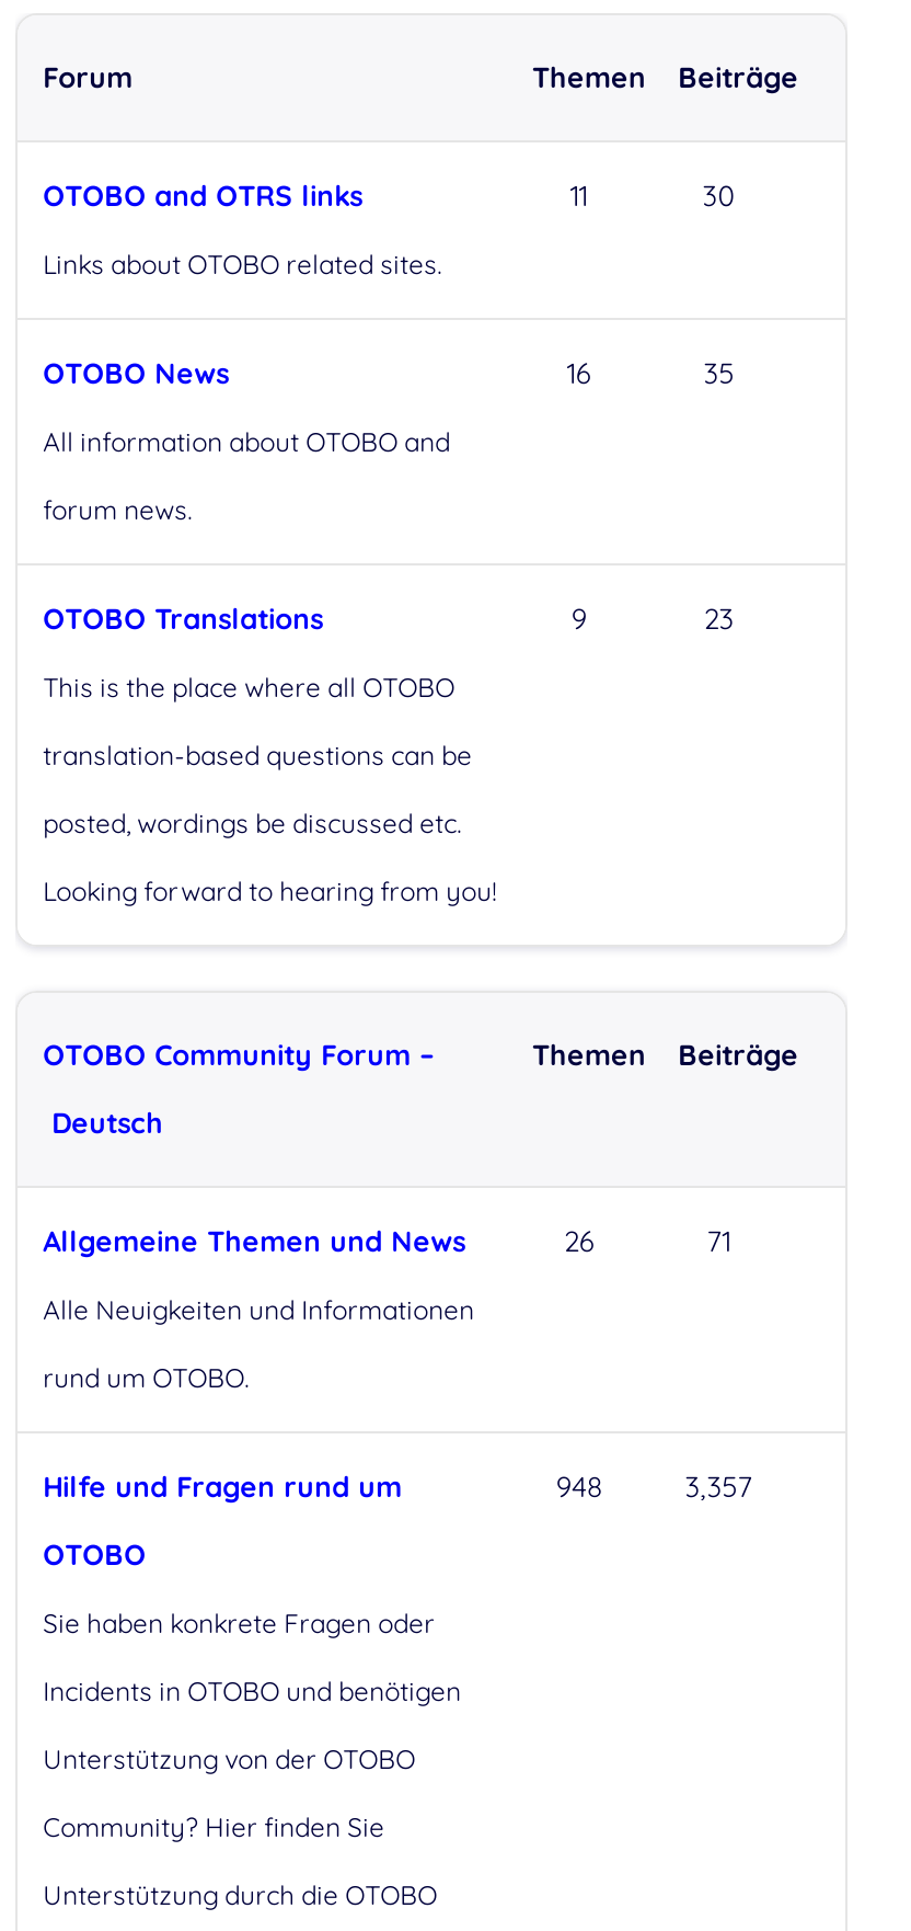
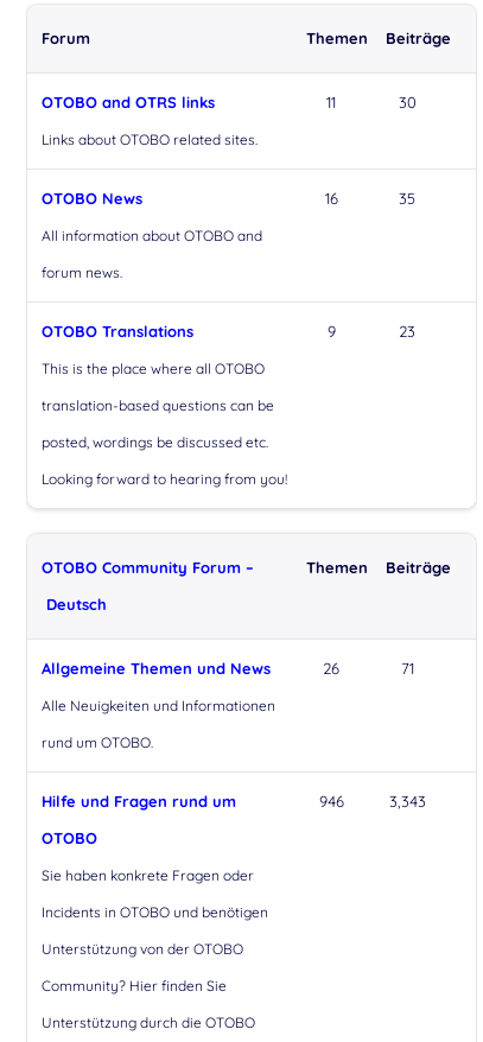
[556,1469,602,1504] 948 -> [319,792,344,811] 946
[685,1469,753,1504] 3,357 -> [389,792,426,811] 3,343

